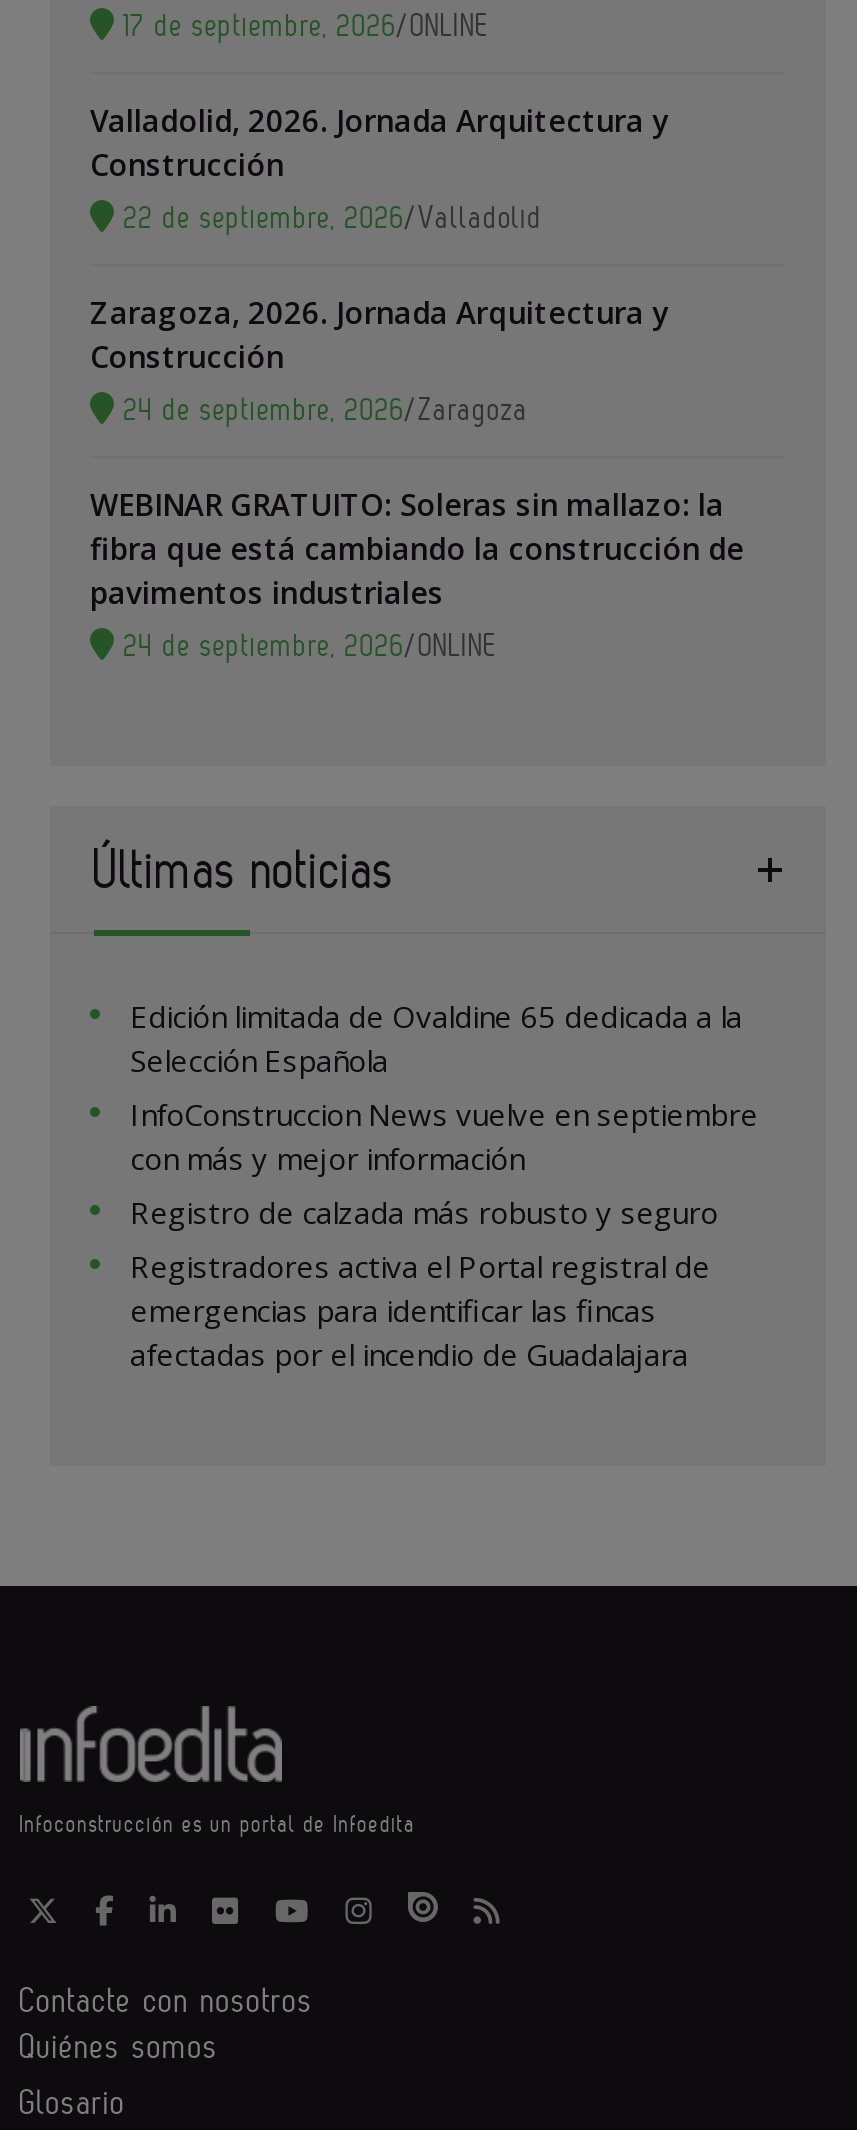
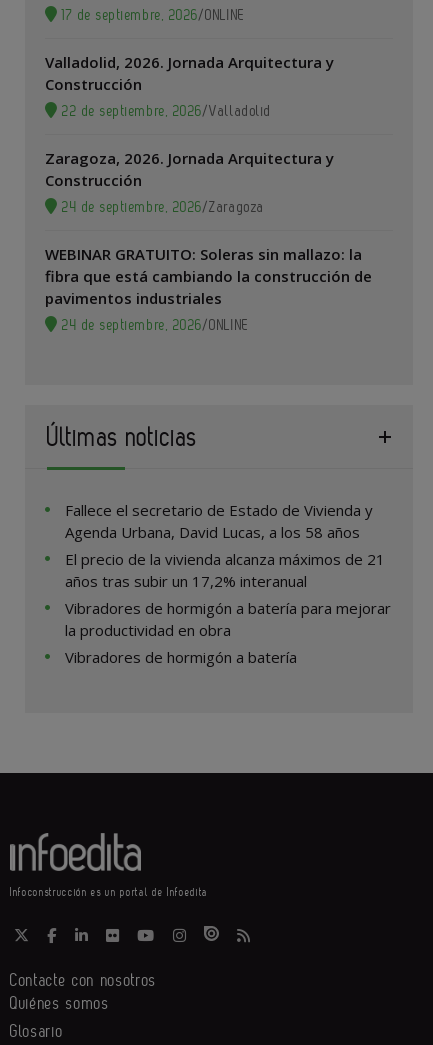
[130,996,758,1374] Edición limitada de Ovaldine 65 dedicada a la | Selección Española | InfoConstruccion News vuelve en septiembre | con más y mejor información | Registro de calzada más robusto y seguro | Registradores activa el Portal registral de | emergencias para identificar las fincas | afectadas por el incendio de Guadalajara -> [65,500,391,667] Fallece el secretario de Estado de Vivienda y | Agenda Urbana, David Lucas, a los 58 años | El precio de la vivienda alcanza máximos de 21 | años tras subir un 17,2% interanual | Vibradores de hormigón a batería para mejorar | la productividad en obra | Vibradores de hormigón a batería

